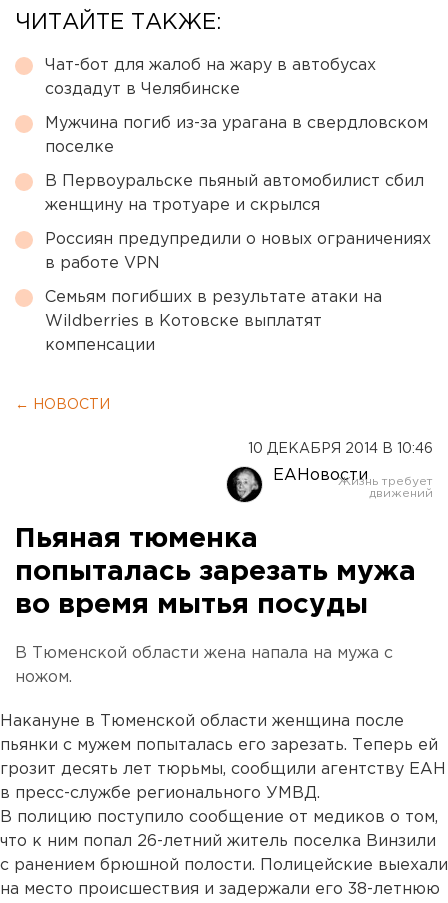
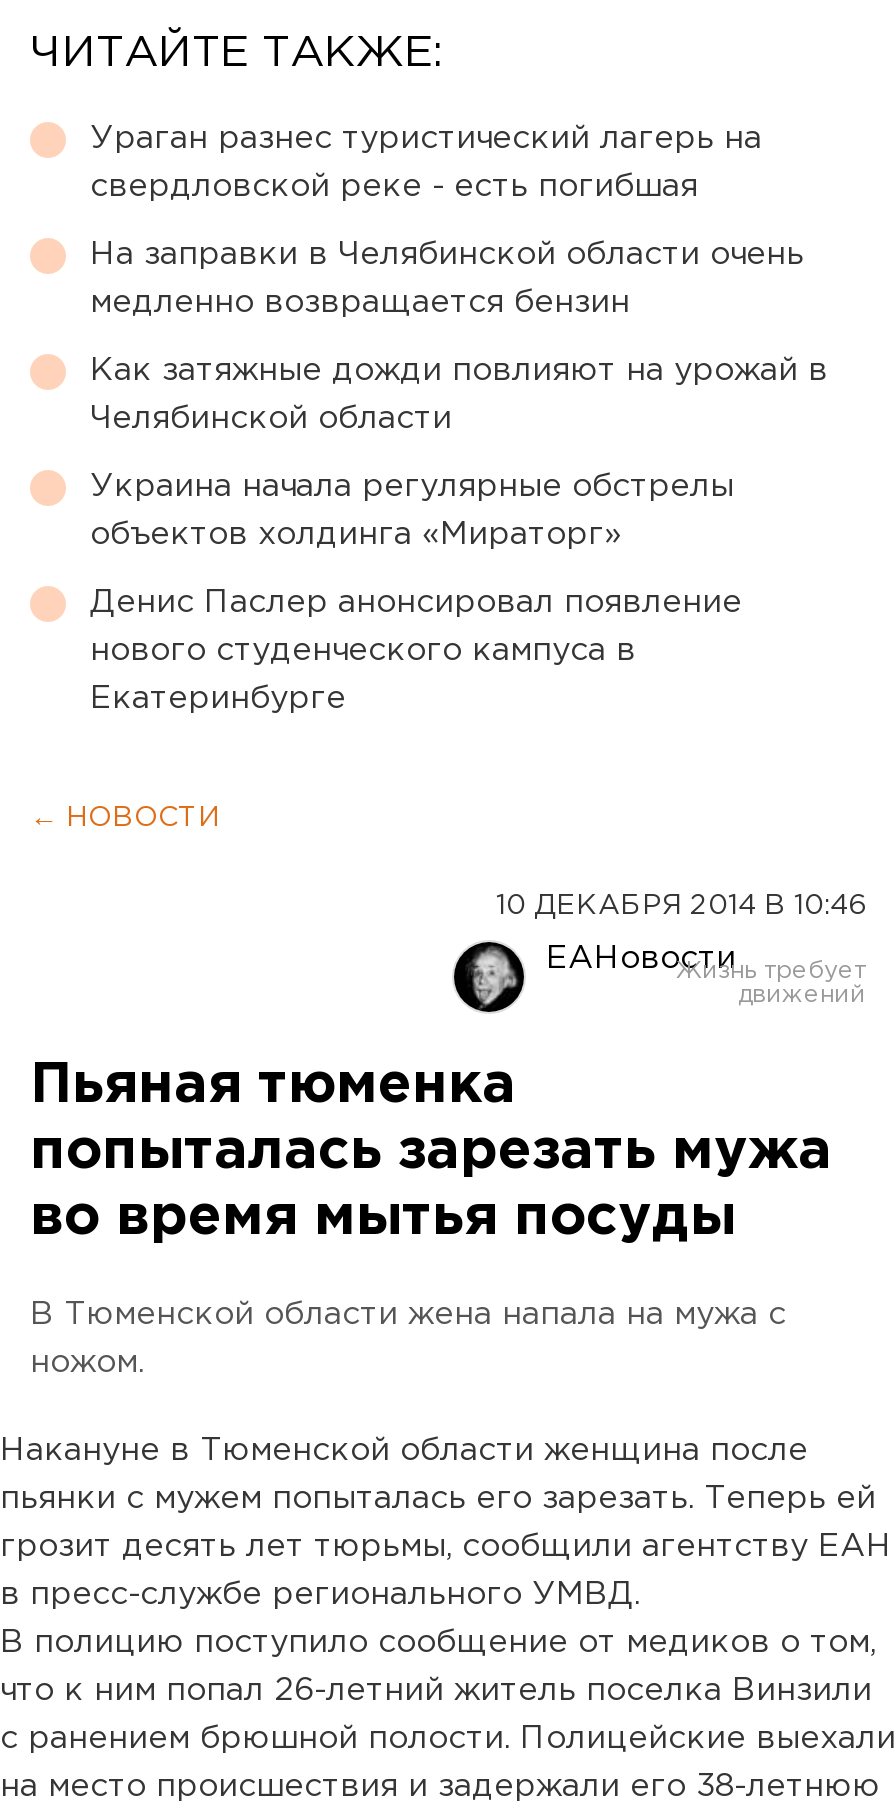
[45,58,376,73] Чат-бот для жалоб на жару в автобусах -> [90,124,762,154] Ураган разнес туристический лагерь на
[45,82,240,97] создадут в Челябинске -> [90,172,698,202] свердловской реке - есть погибшая
[45,116,428,131] Мужчина погиб из-за урагана в свердловском -> [90,240,804,270] На заправки в Челябинской области очень
[45,140,114,155] поселке -> [90,288,630,318] медленно возвращается бензин
[45,174,424,189] В Первоуральске пьяный автомобилист сбил -> [90,356,828,386] Как затяжные дожди повлияют на урожай в
[45,198,320,213] женщину на тротуаре и скрылся -> [90,404,452,434] Челябинской области
[45,232,431,247] Россиян предупредили о новых ограничениях -> [90,472,734,502] Украина начала регулярные обстрелы
[45,256,160,271] в работе VPN -> [90,520,622,550] объектов холдинга «Мираторг»
[45,290,382,305] Семьям погибших в результате атаки на -> [90,588,742,618] Денис Паслер анонсировал появление
[45,314,322,329] Wildberries в Котовске выплатят -> [90,636,636,666] нового студенческого кампуса в
[45,338,155,353] компенсации -> [90,684,346,714] Екатеринбурге

